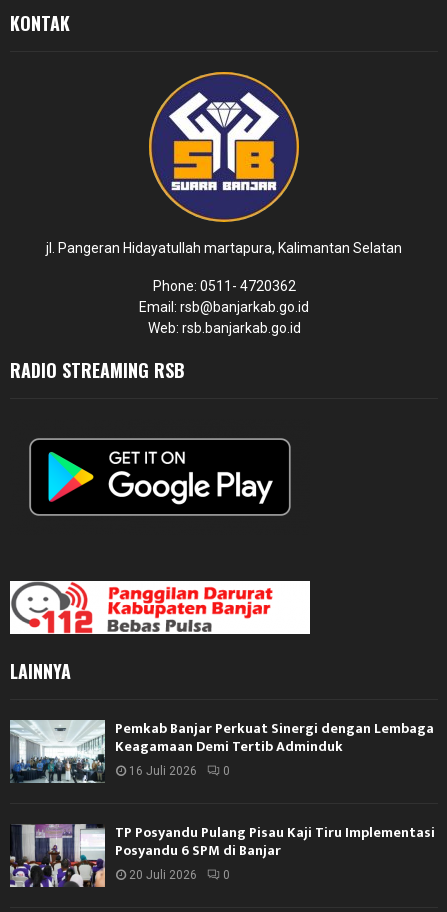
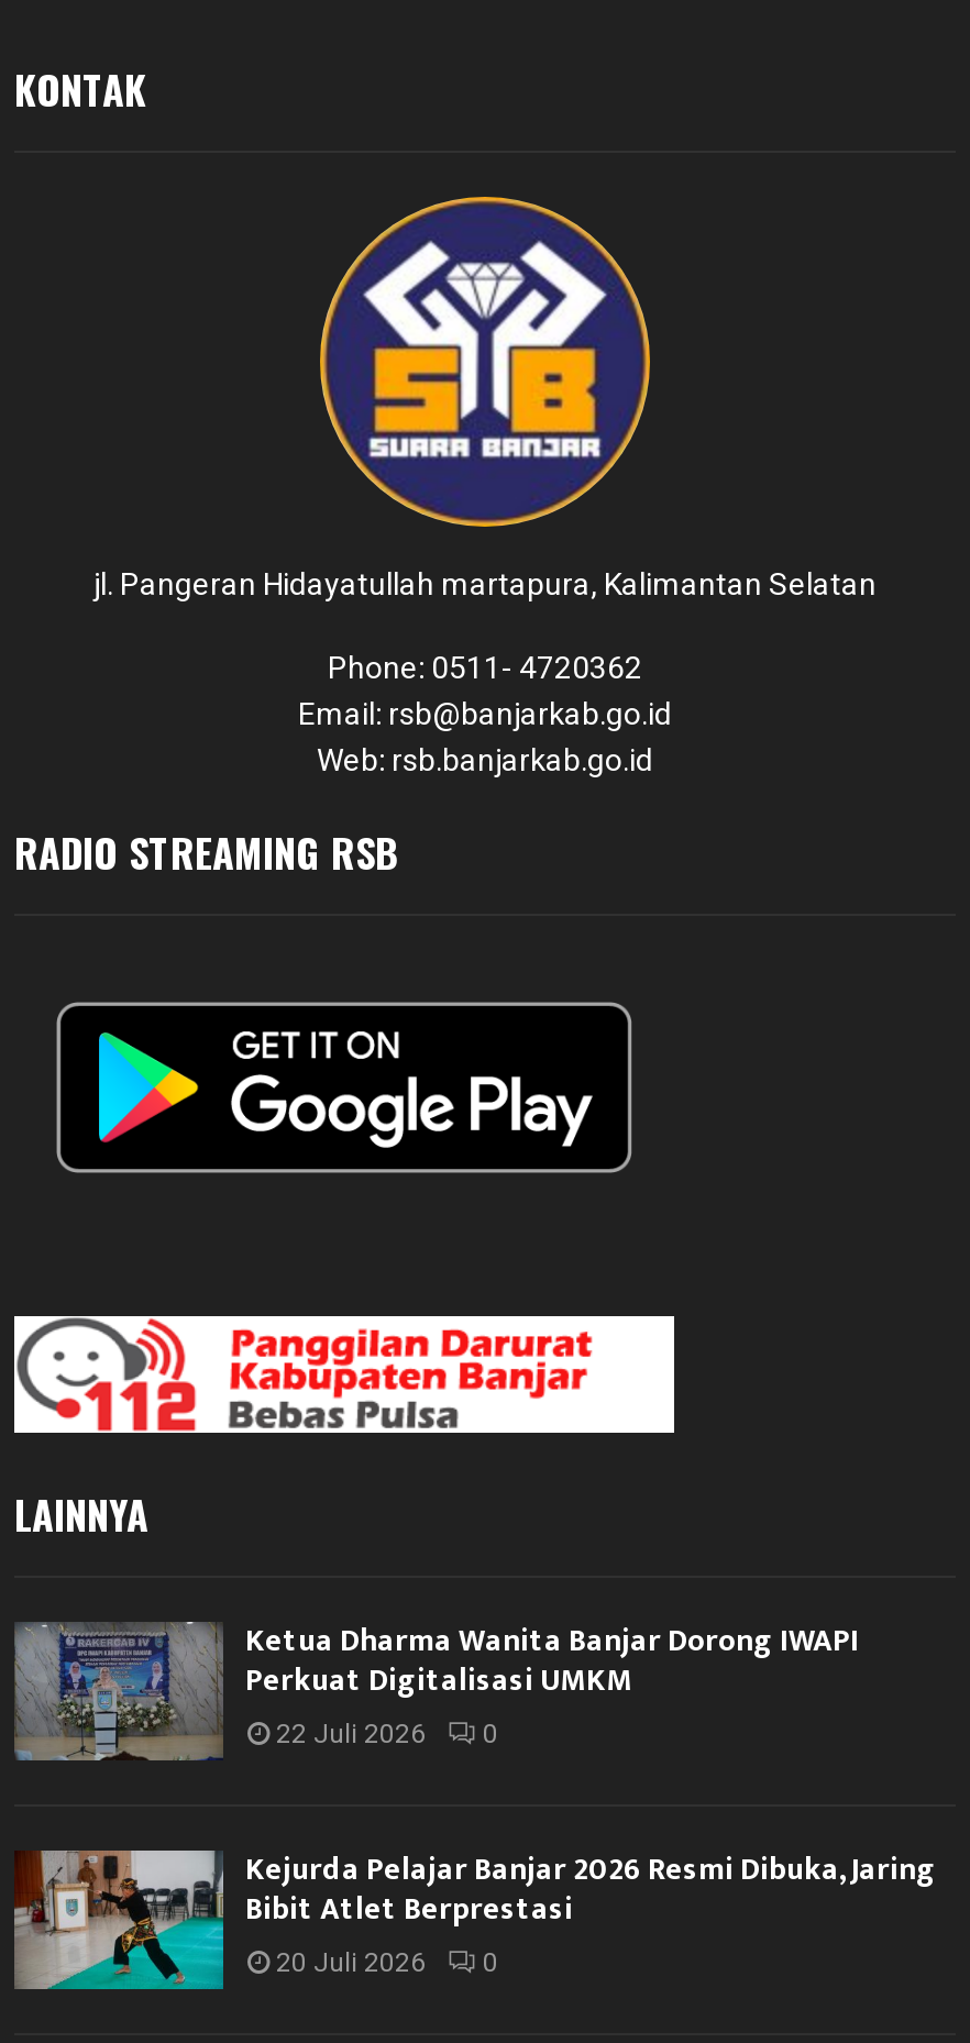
[10,717,434,784] [image] | Pemkab Banjar Perkuat Sinergi dengan Lembaga | Keagamaan Demi Tertib Adminduk | 16 Juli 2026 -> [16,1614,859,1760] [image] | Ketua Dharma Wanita Banjar Dorong IWAPI | Perkuat Digitalisasi UMKM | 22 Juli 2026
[10,821,435,888] [image] | TP Posyandu Pulang Pisau Kaji Tiru Implementasi | Posyandu 6 SPM di Banjar -> [12,1844,936,1991] [image] | Kejurda Pelajar Banjar 2026 Resmi Dibuka, Jaring | Bibit Atlet Berprestasi

